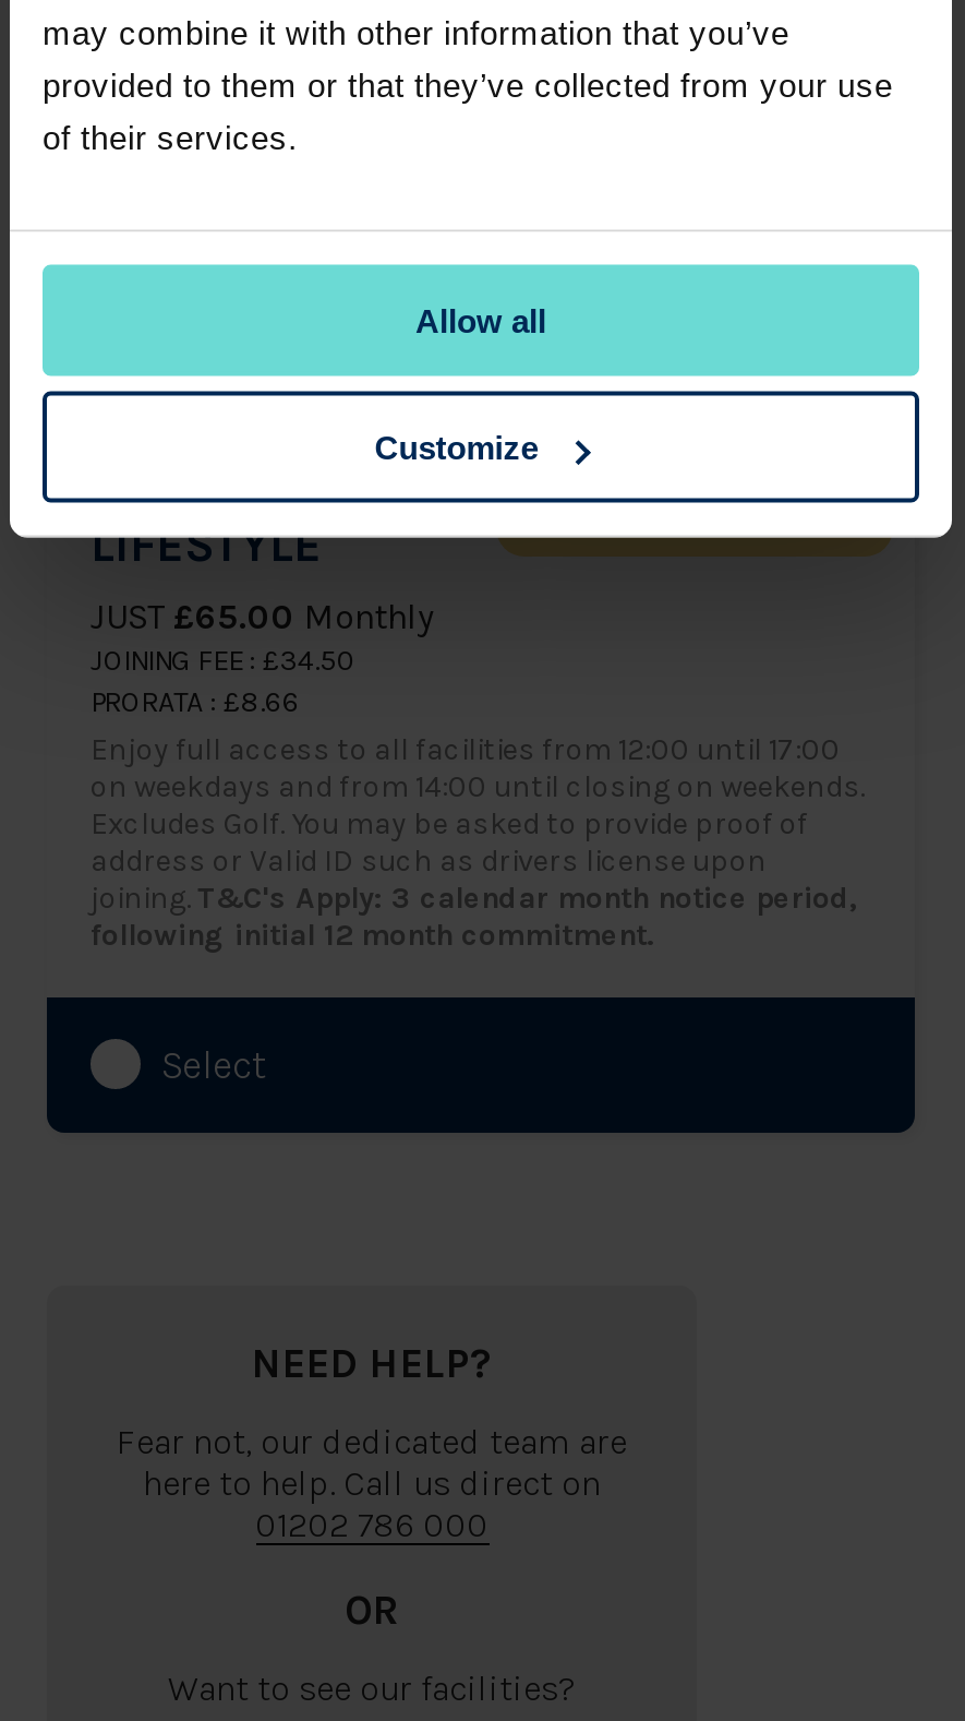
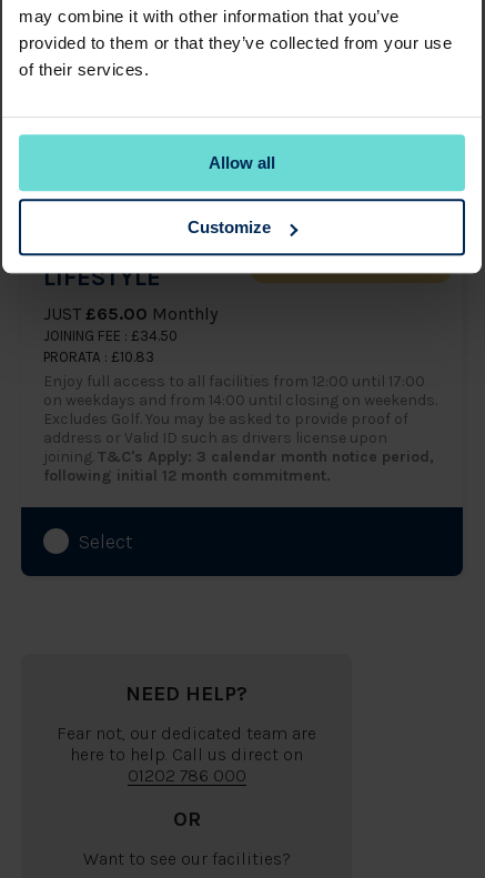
[91,685,300,718] PRORATA : £8.66 -> [43,348,154,365] PRORATA : £10.83

